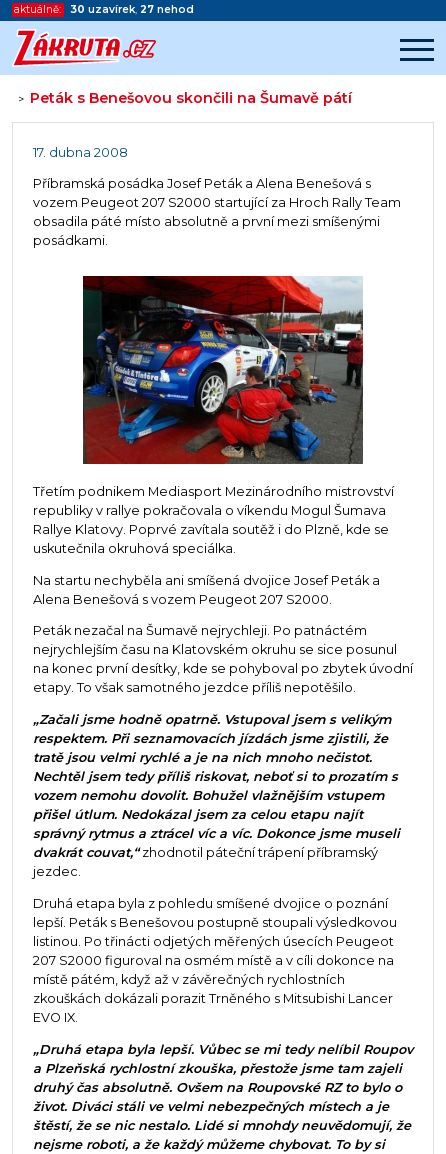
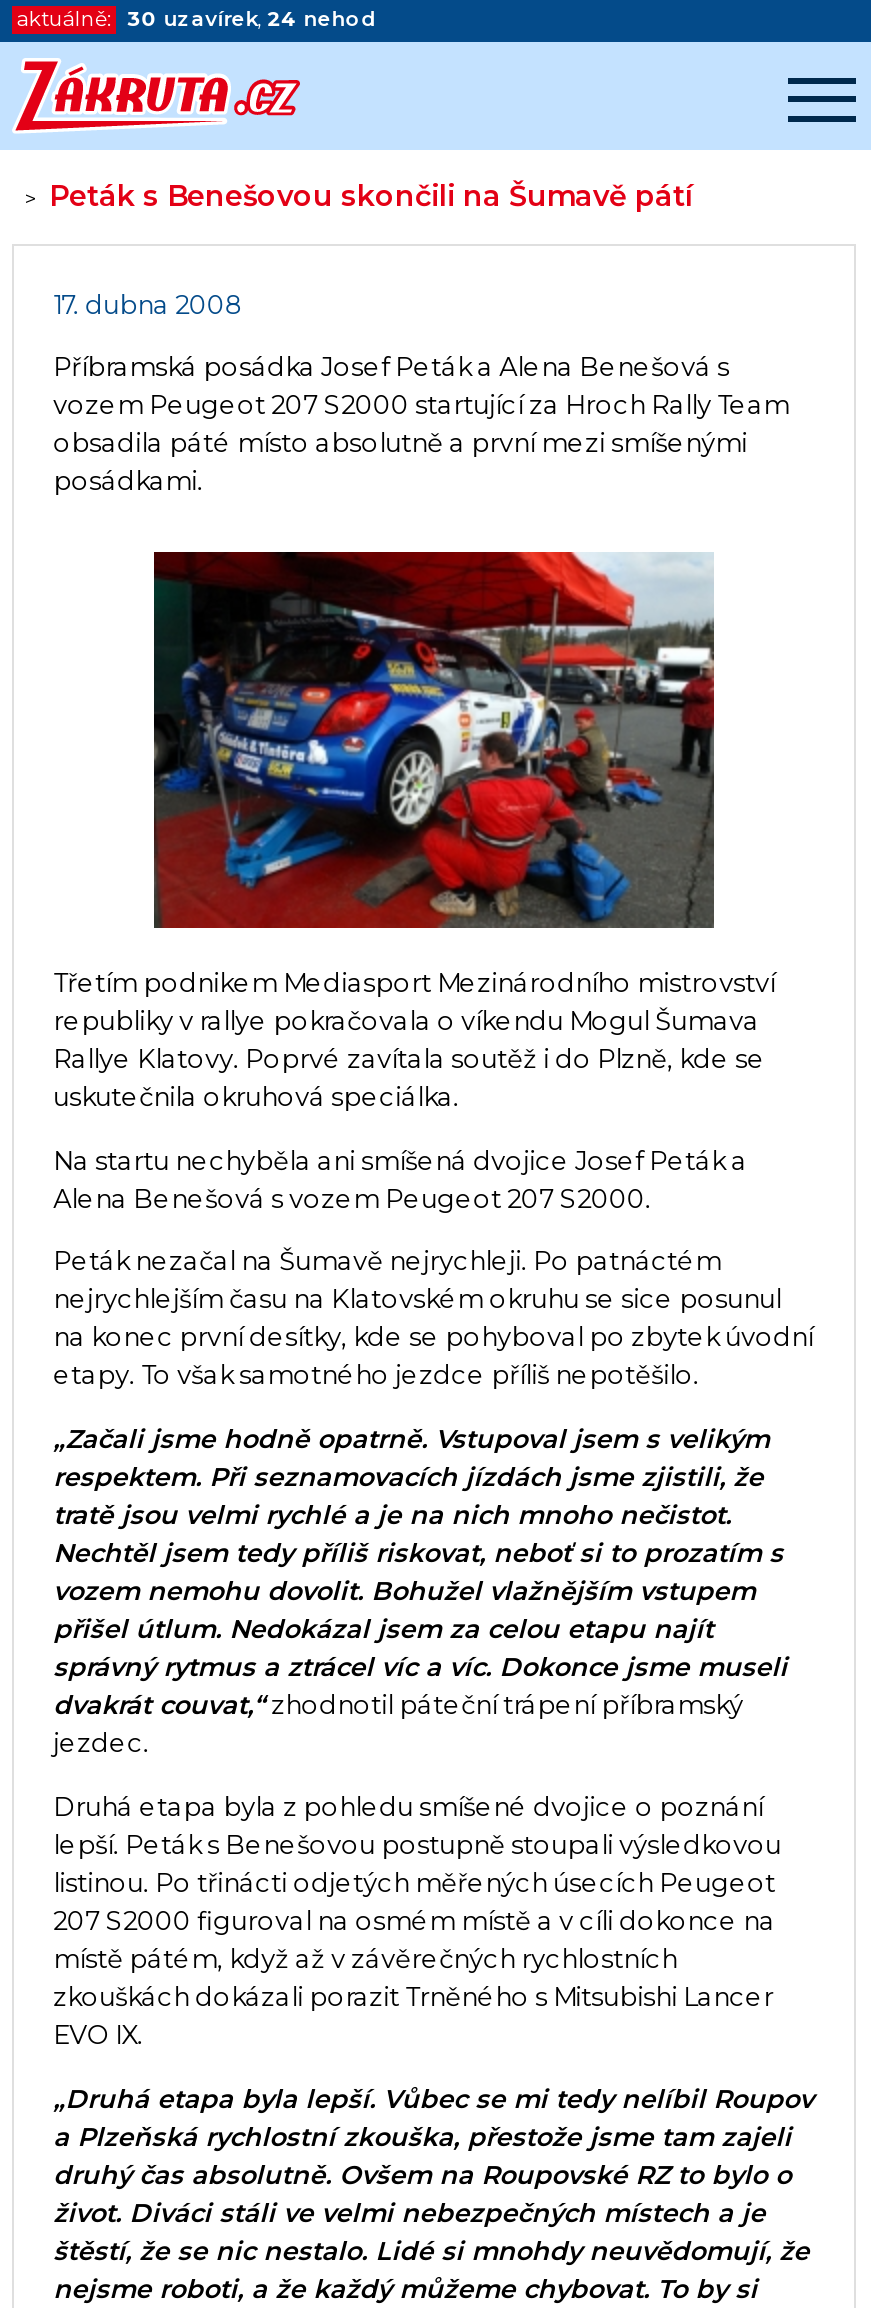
[70,3,194,16] 30 uzavírek, 27 nehod -> [127,6,377,32] 30 uzavírek, 24 nehod

